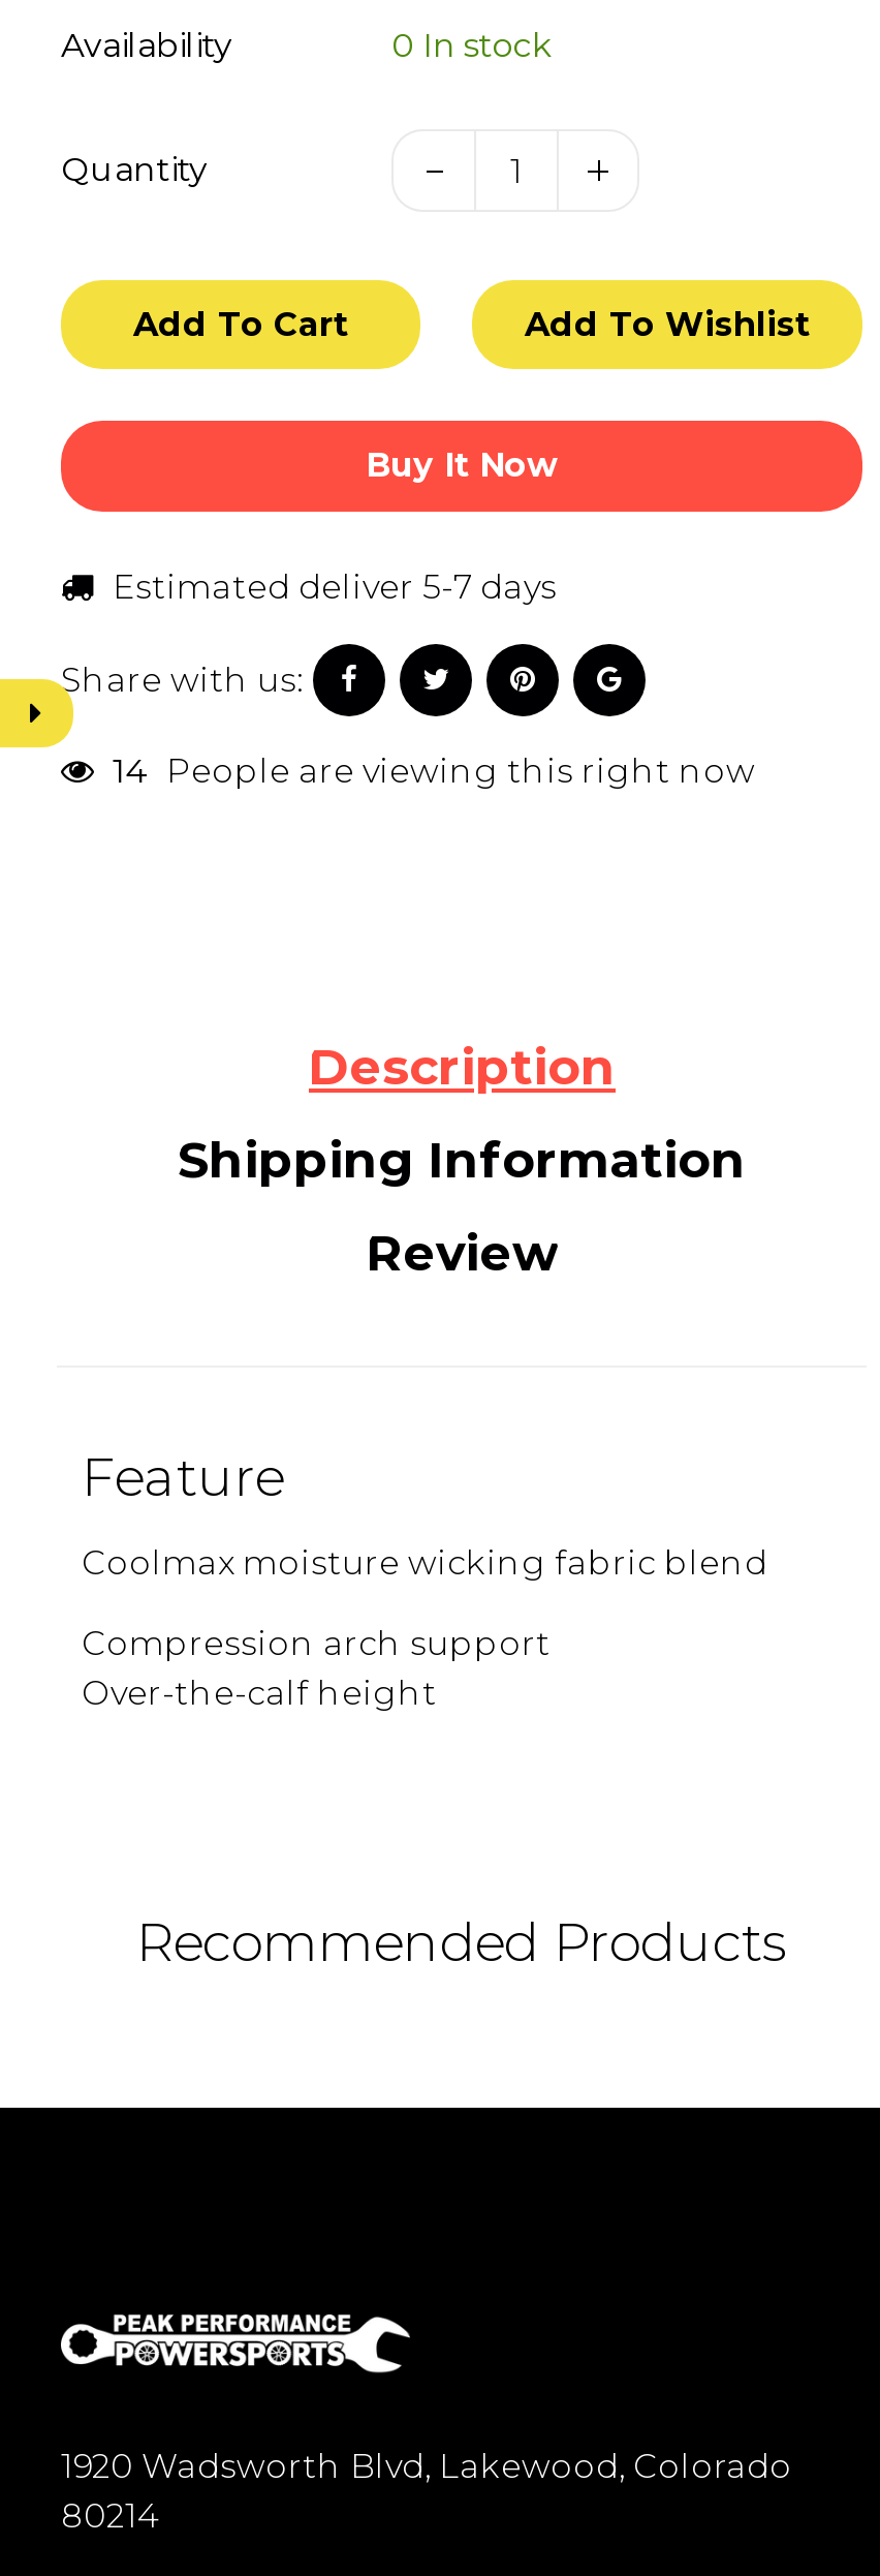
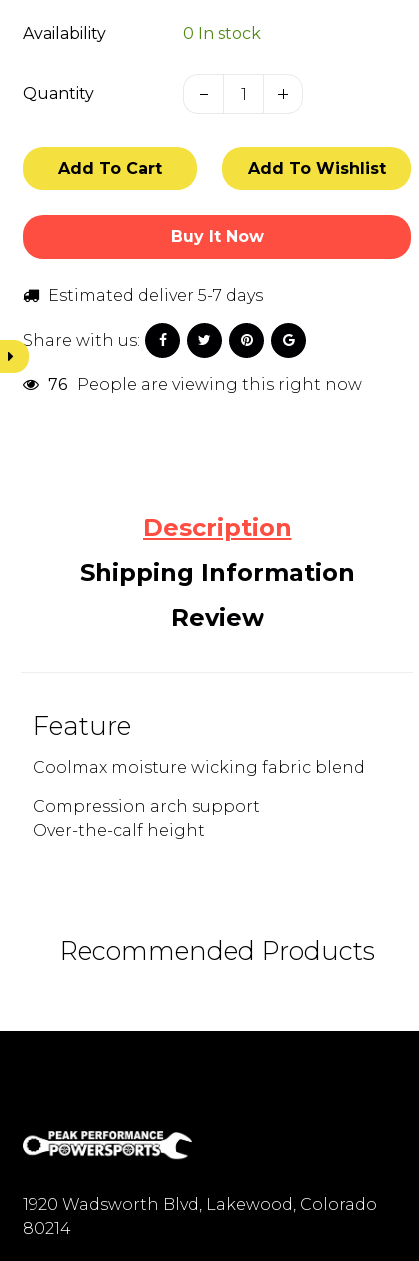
[113,751,755,790] 14 People are viewing this right now -> [48,375,362,394] 76 People are viewing this right now

